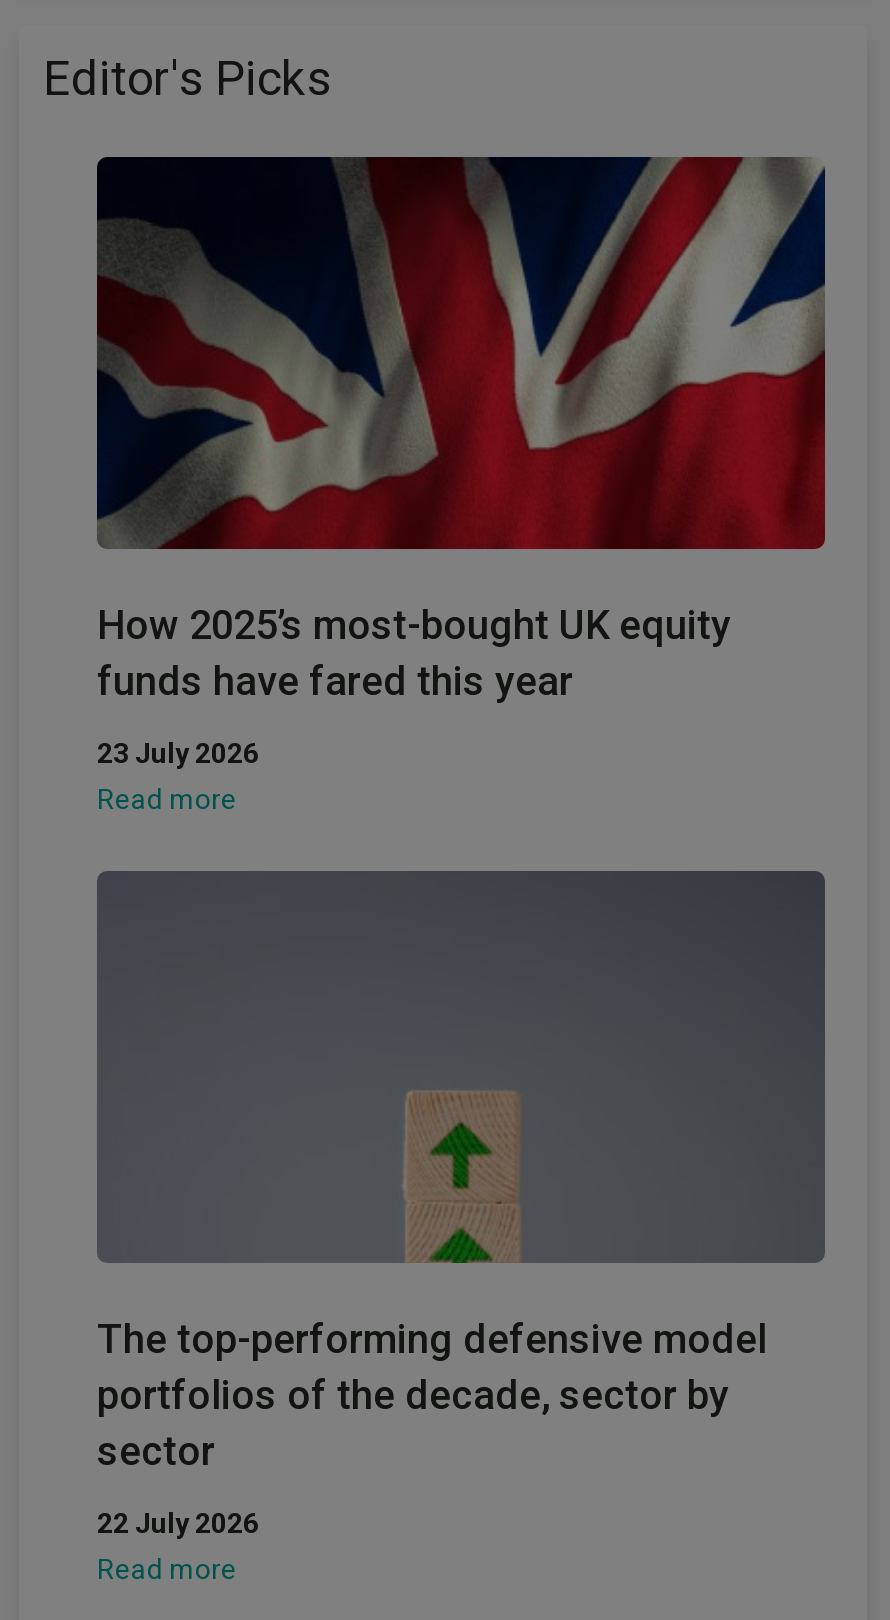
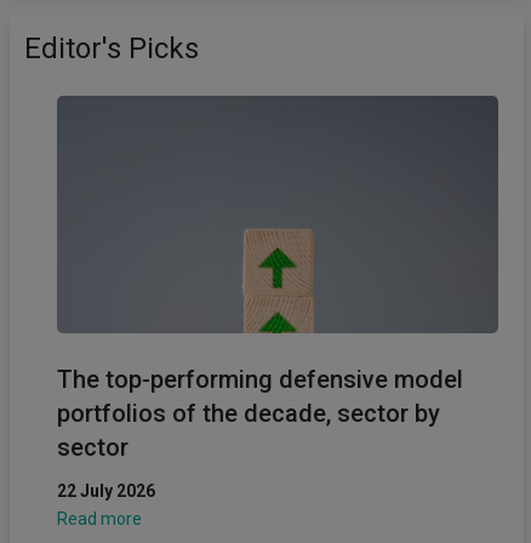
[95,155,827,815] [image] | How 2025’s most-bought UK equity | funds have fared this year | 23 July 2026 | Read more -> none

